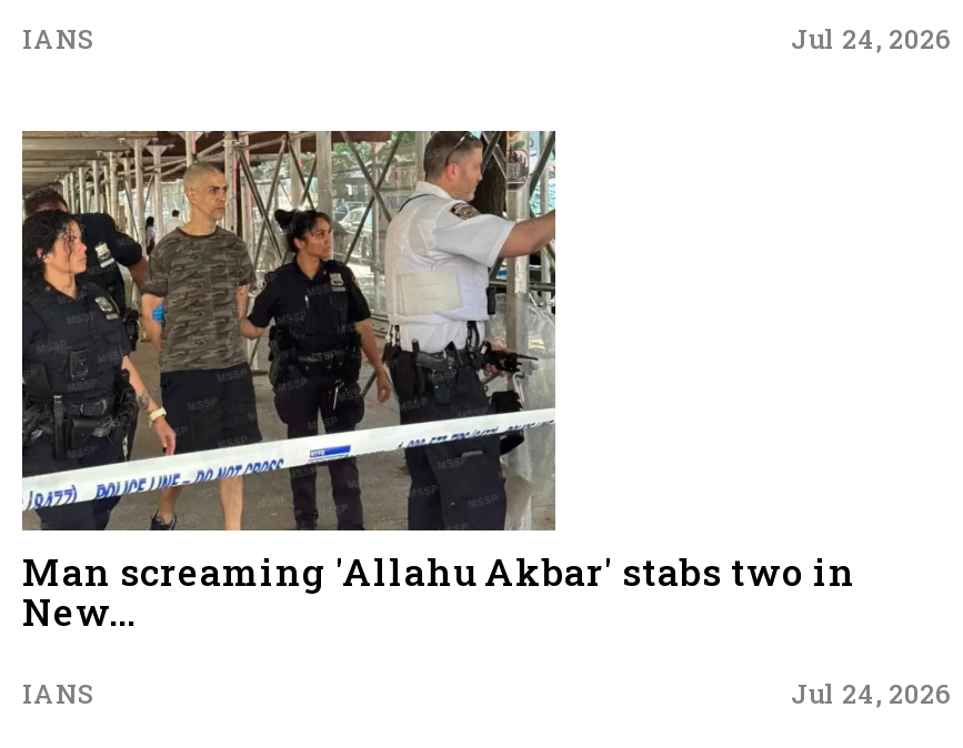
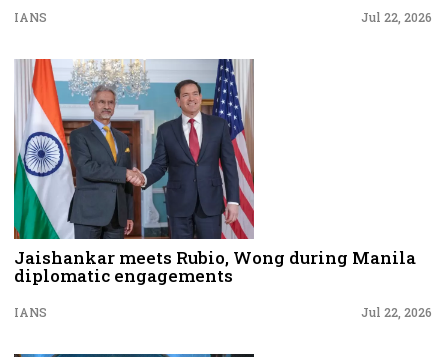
[791,20,951,56] Jul 24, 2026 -> [361,9,432,25] Jul 22, 2026
[20,129,855,637] [image] | Man screaming 'Allahu Akbar' stabs two in | New... -> [13,58,416,287] [image] | Jaishankar meets Rubio, Wong during Manila | diplomatic engagements
[791,675,951,710] Jul 24, 2026 -> [361,304,432,320] Jul 22, 2026

